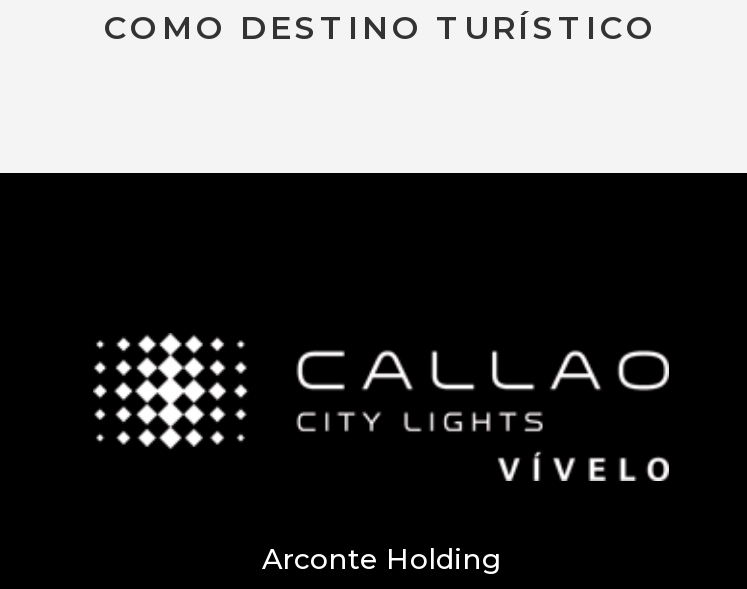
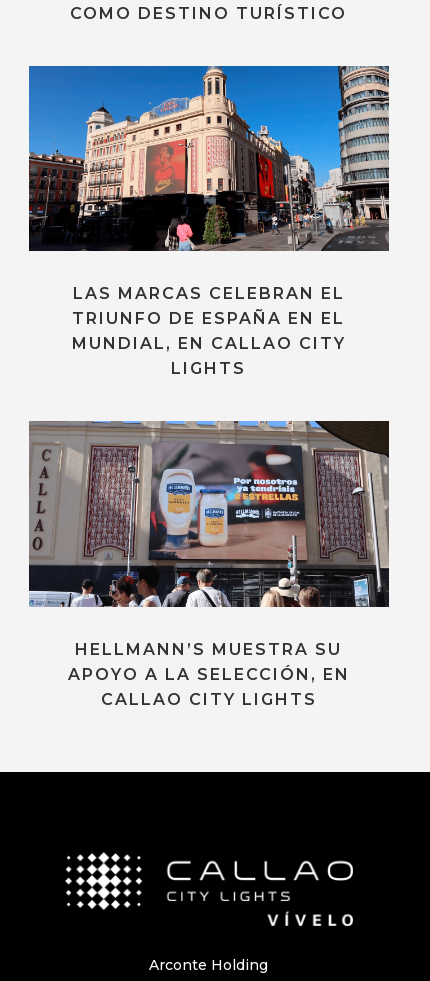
none -> [28,65,390,378] [image] | LAS MARCAS CELEBRAN EL | TRIUNFO DE ESPAÑA EN EL | MUNDIAL, EN CALLAO CITY | LIGHTS
none -> [28,420,390,708] [image] | HELLMANN’S MUESTRA SU | APOYO A LA SELECCIÓN, EN | CALLAO CITY LIGHTS

